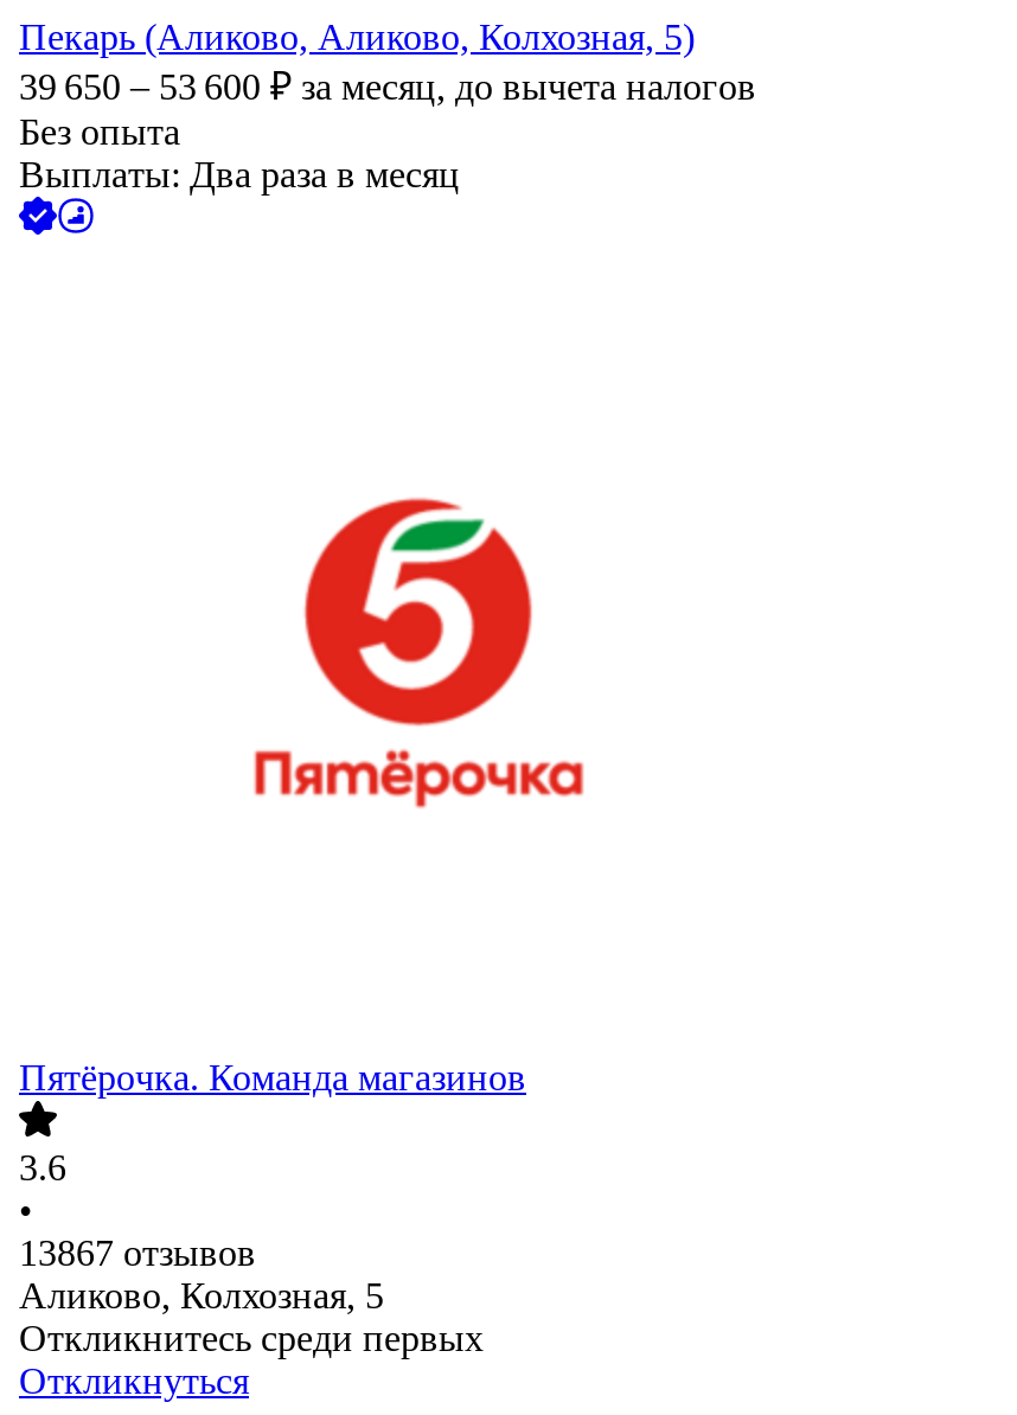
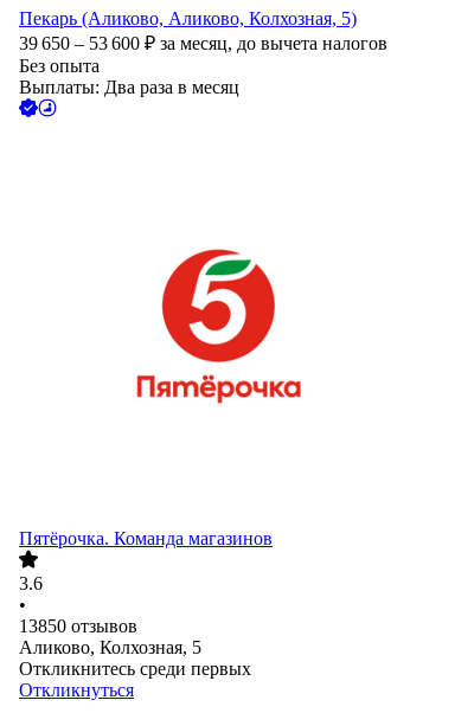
[19,1234,256,1274] 13867 отзывов -> [19,616,137,637] 13850 отзывов

